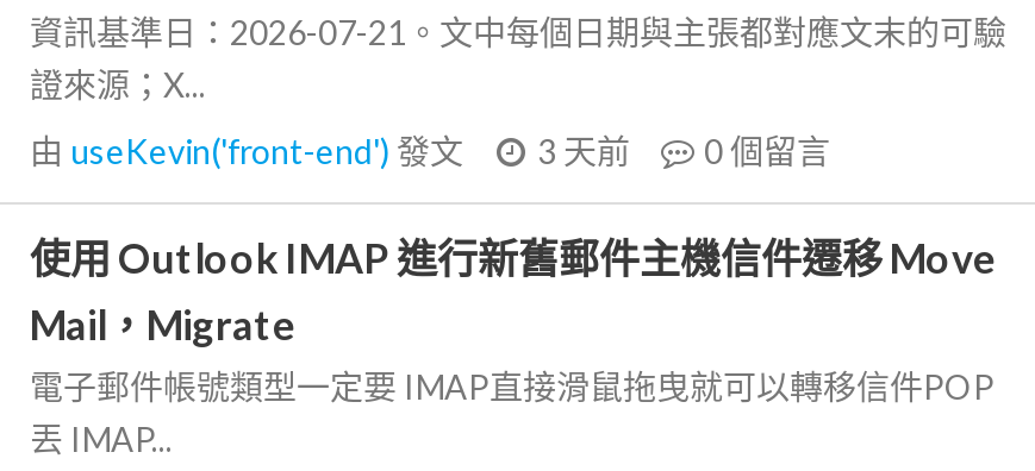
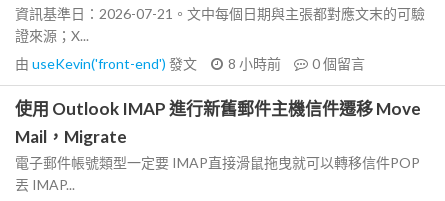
[30,131,830,171] 由useKevin('front-end')發文 3 天前 0個留言 -> [15,55,365,72] 由useKevin('front-end')發文 8 小時前 0個留言

